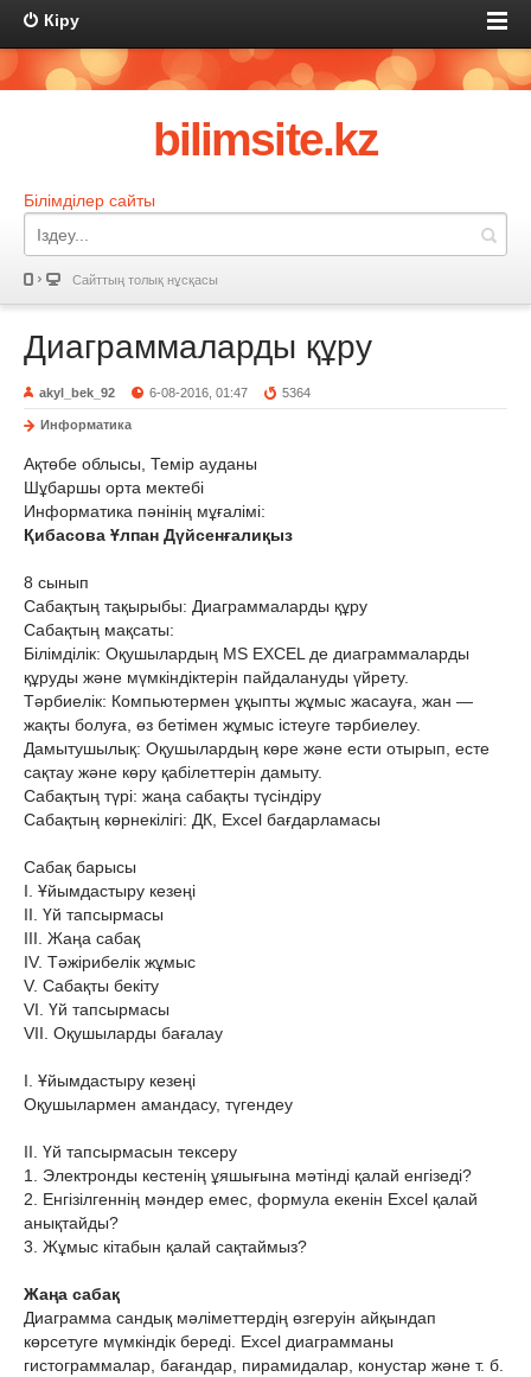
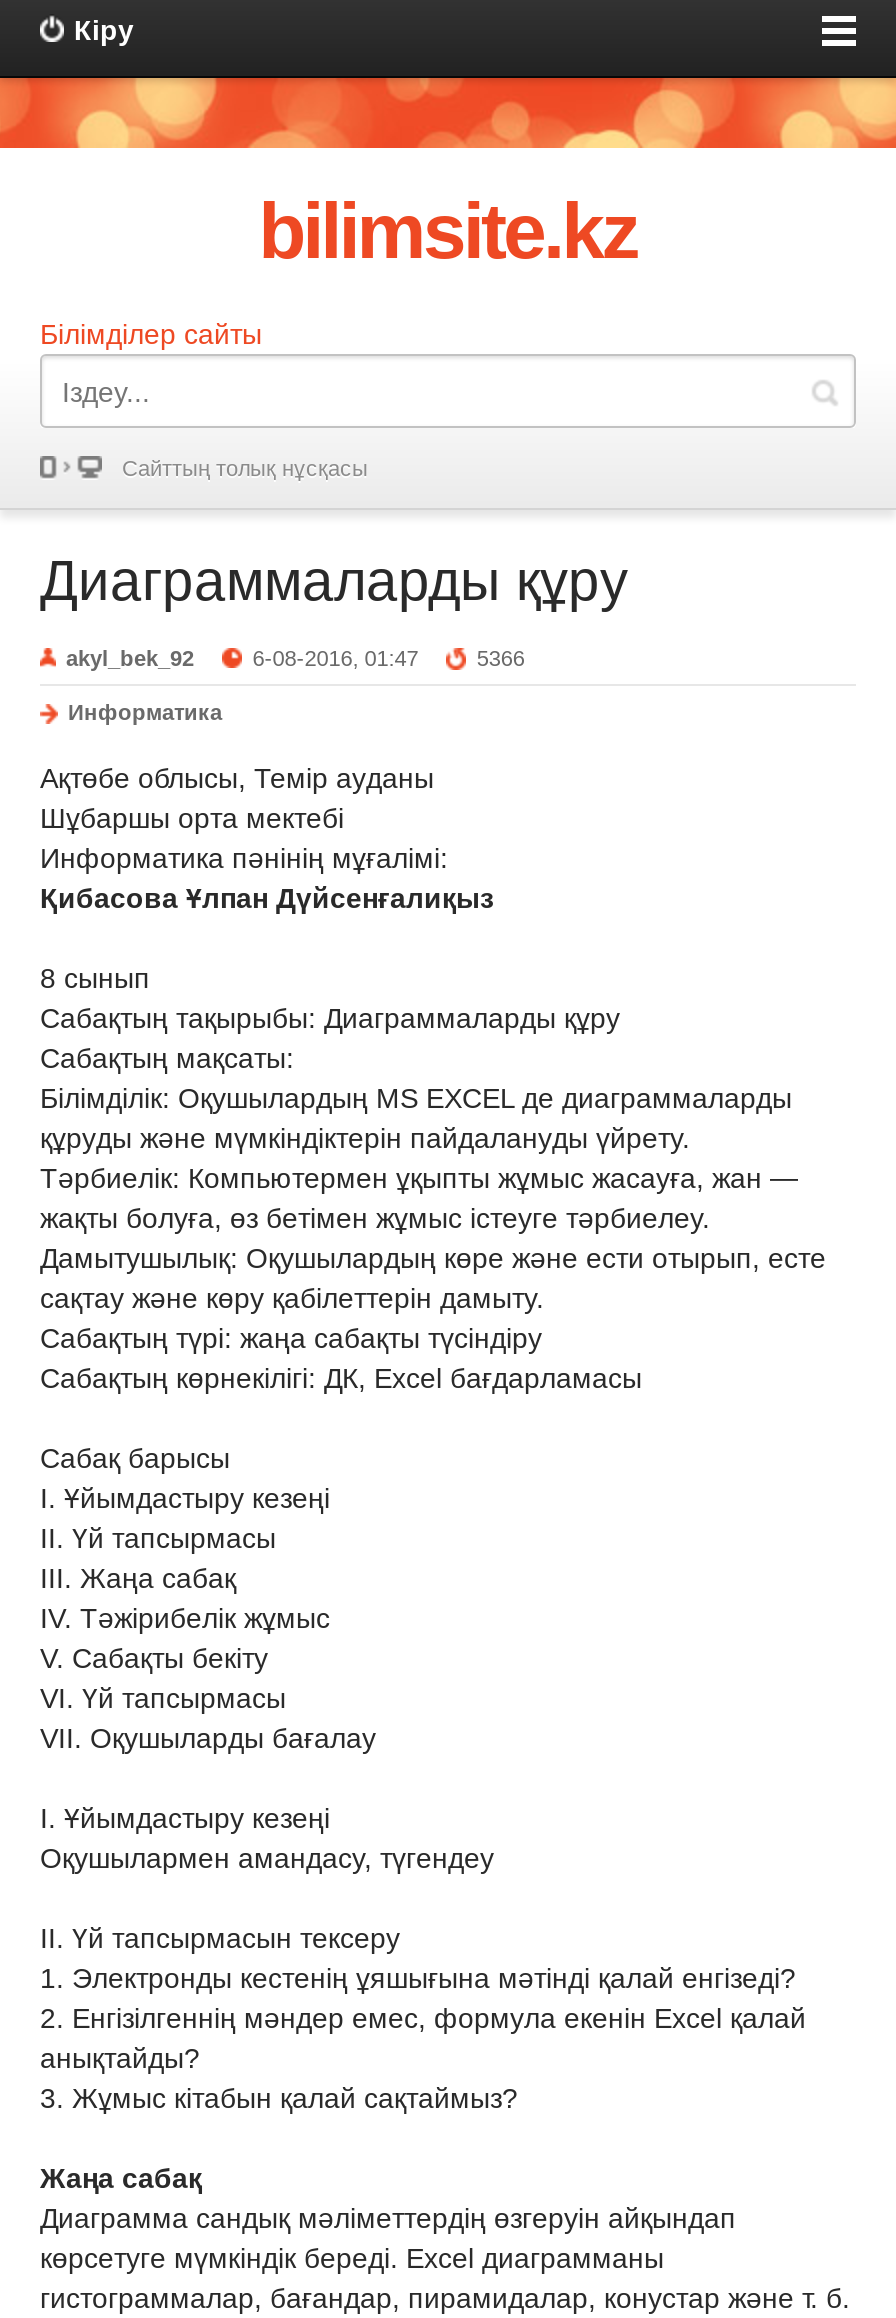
[283,385,311,400] 5364 -> [477,646,525,670] 5366

